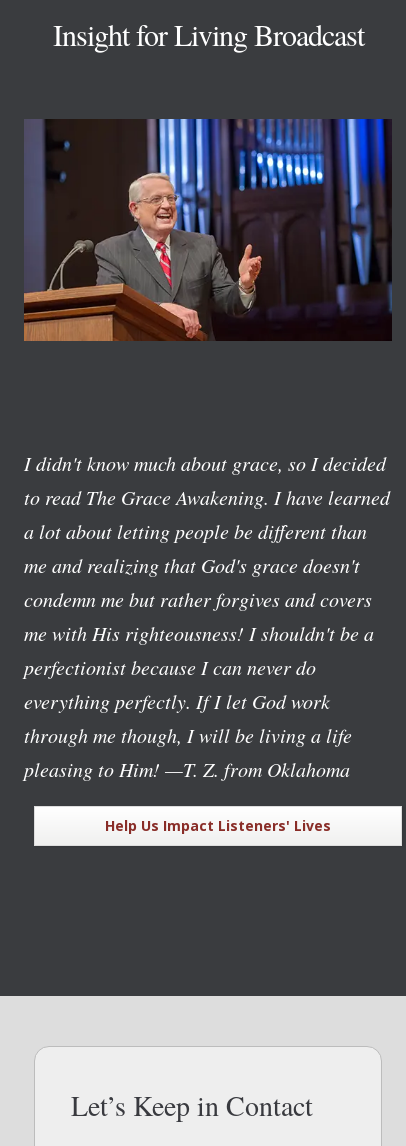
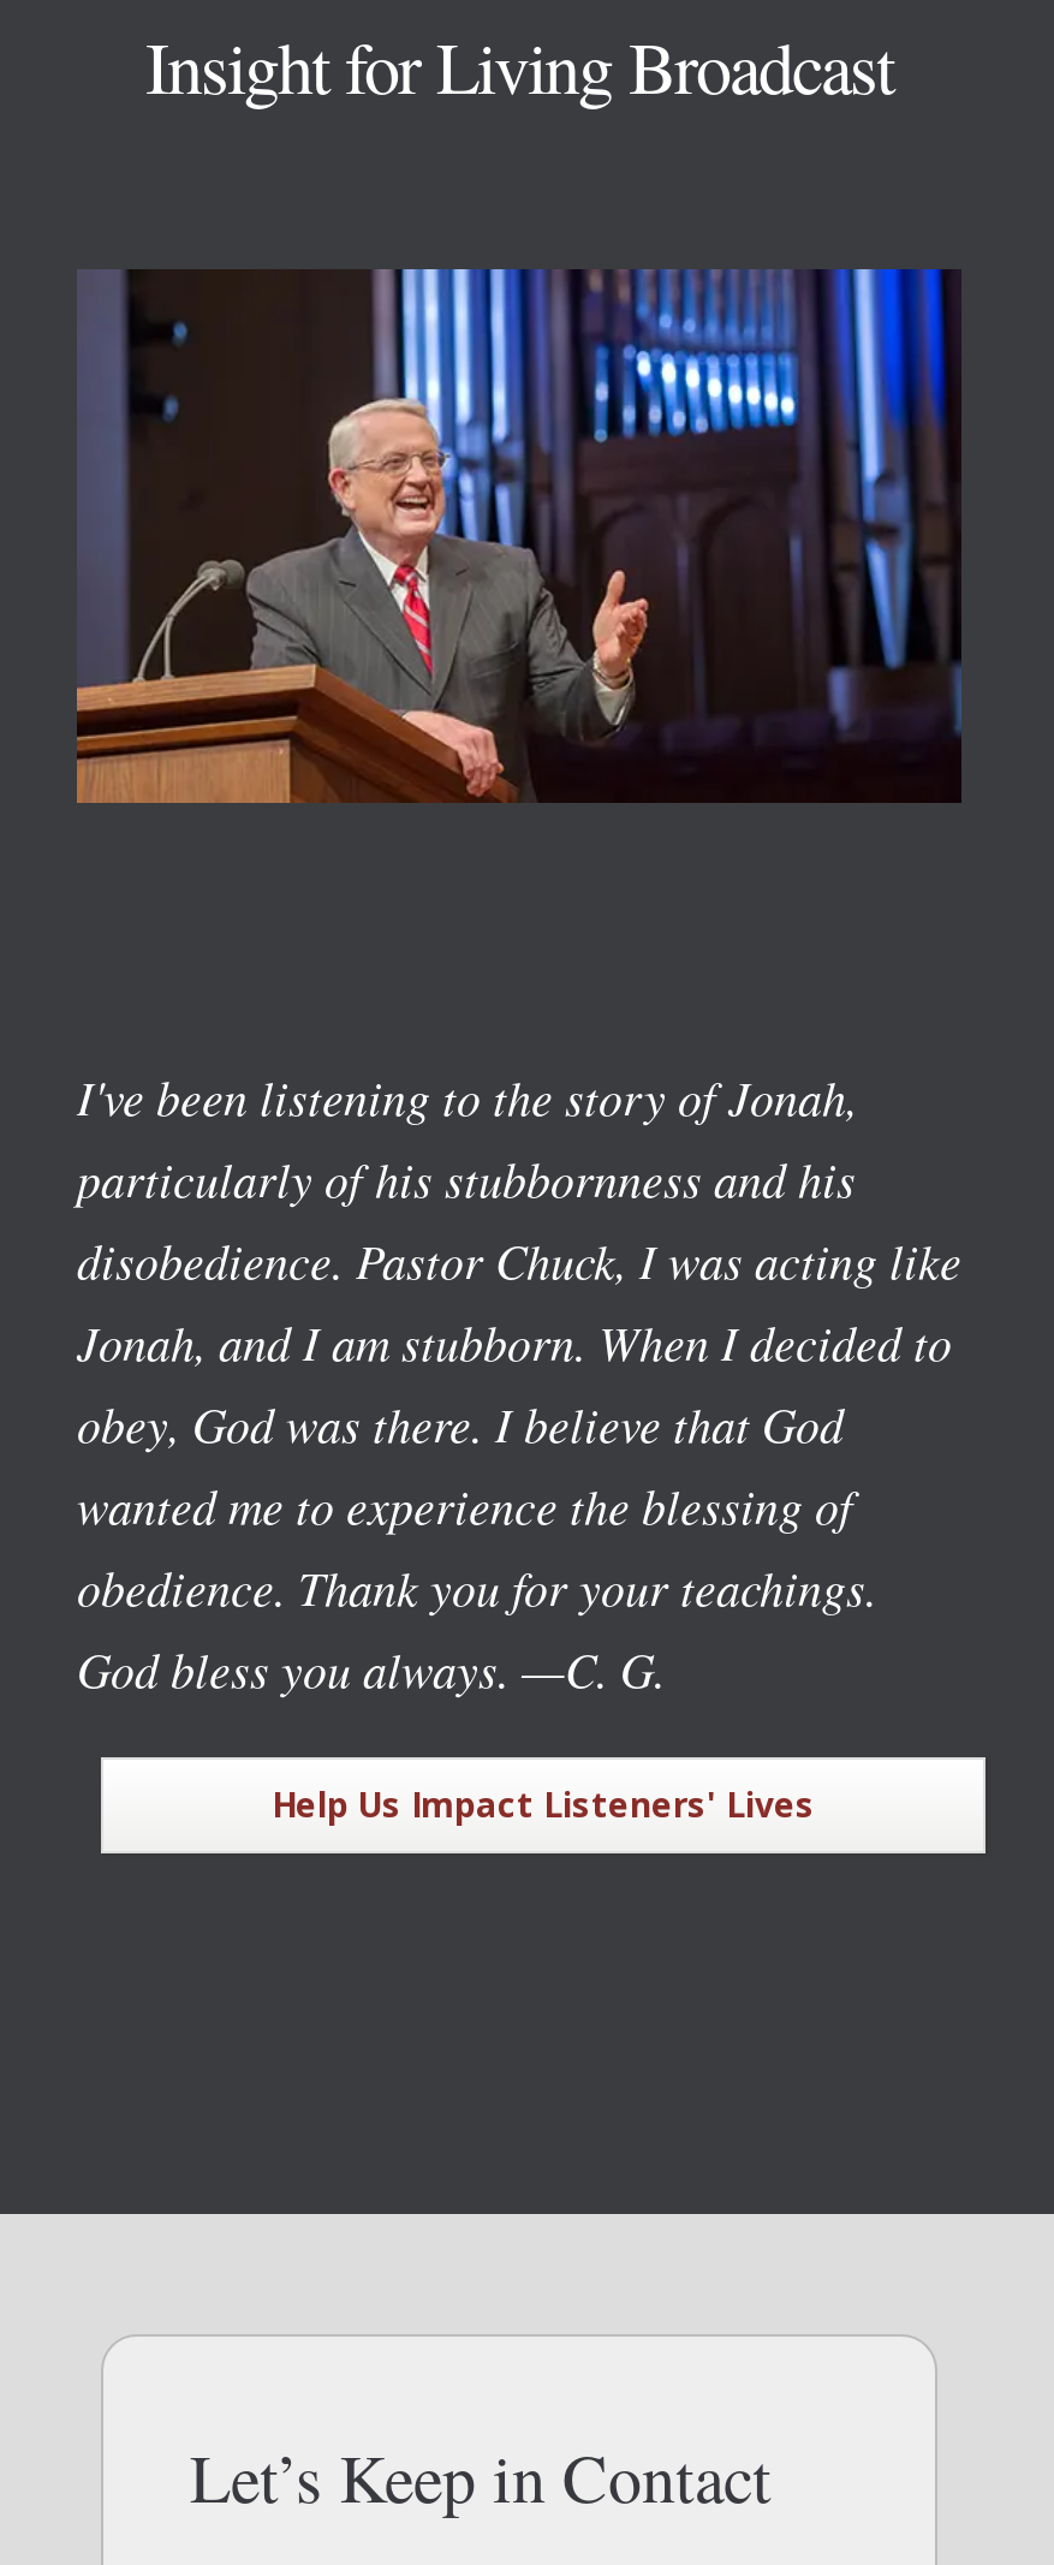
[24,450,390,782] I didn't know much about grace, so I decided | to read The Grace Awakening. I have learned | a lot about letting people be different than | me and realizing that God's grace doesn't | condemn me but rather forgives and covers | me with His righteousness! I shouldn't be a | perfectionist because I can never do | everything perfectly. If I let God work | through me though, I will be living a life | pleasing to Him! —T. Z. from Oklahoma -> [77,1066,961,1701] I've been listening to the story of Jonah, | particularly of his stubbornness and his | disobedience. Pastor Chuck, I was acting like | Jonah, and I am stubborn. When I decided to | obey, God was there. I believe that God | wanted me to experience the blessing of | obedience. Thank you for your teachings. | God bless you always. —C. G.

